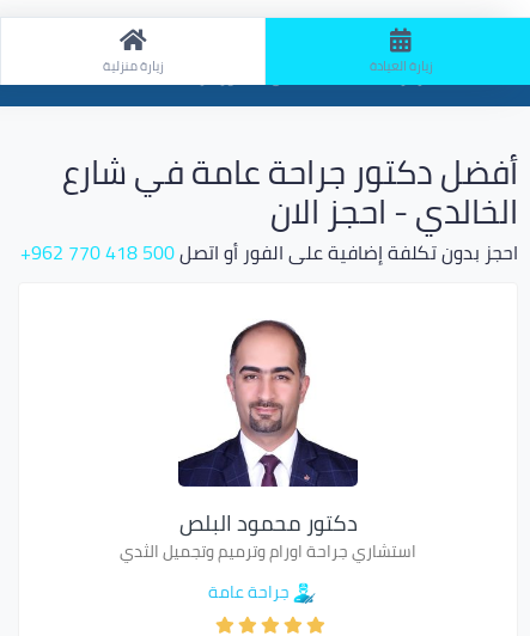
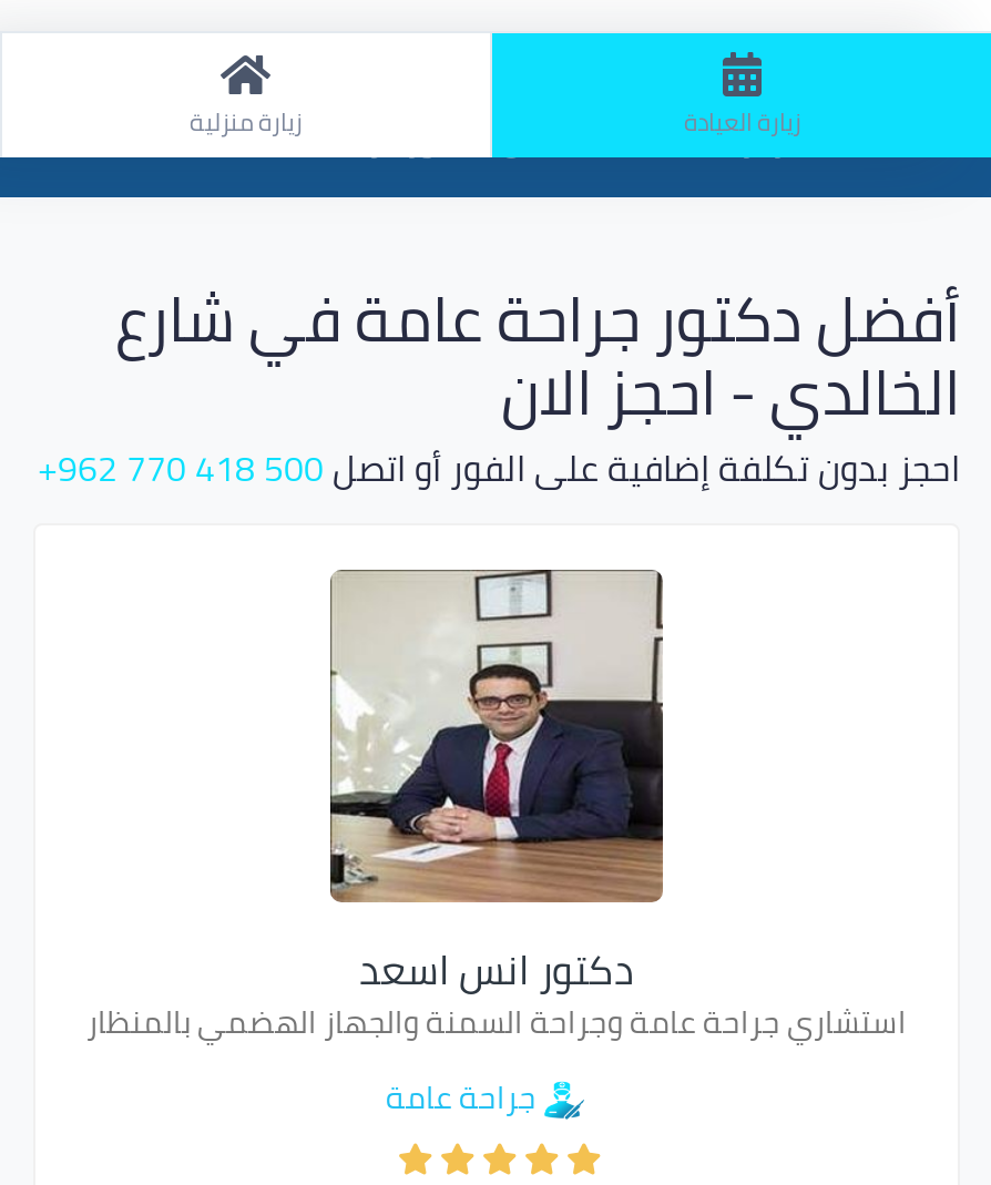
[120,307,416,567] [image] | دكتور محمود البلص | استشاري جراحة اورام وترميم وتجميل الثدي -> [86,568,907,1051] [image] | دكتور انس اسعد | استشاري جراحة عامة وجراحة السمنة والجهاز الهضمي بالمنظار

